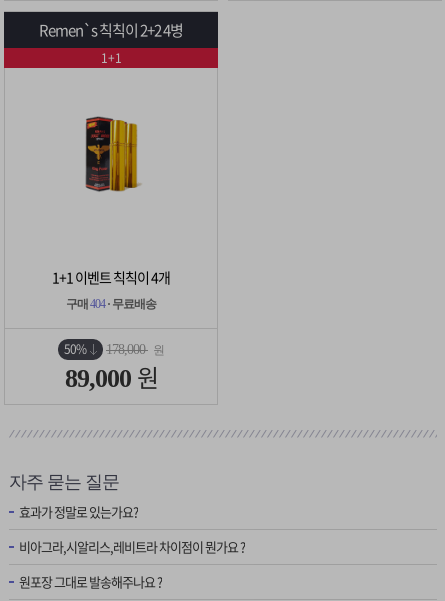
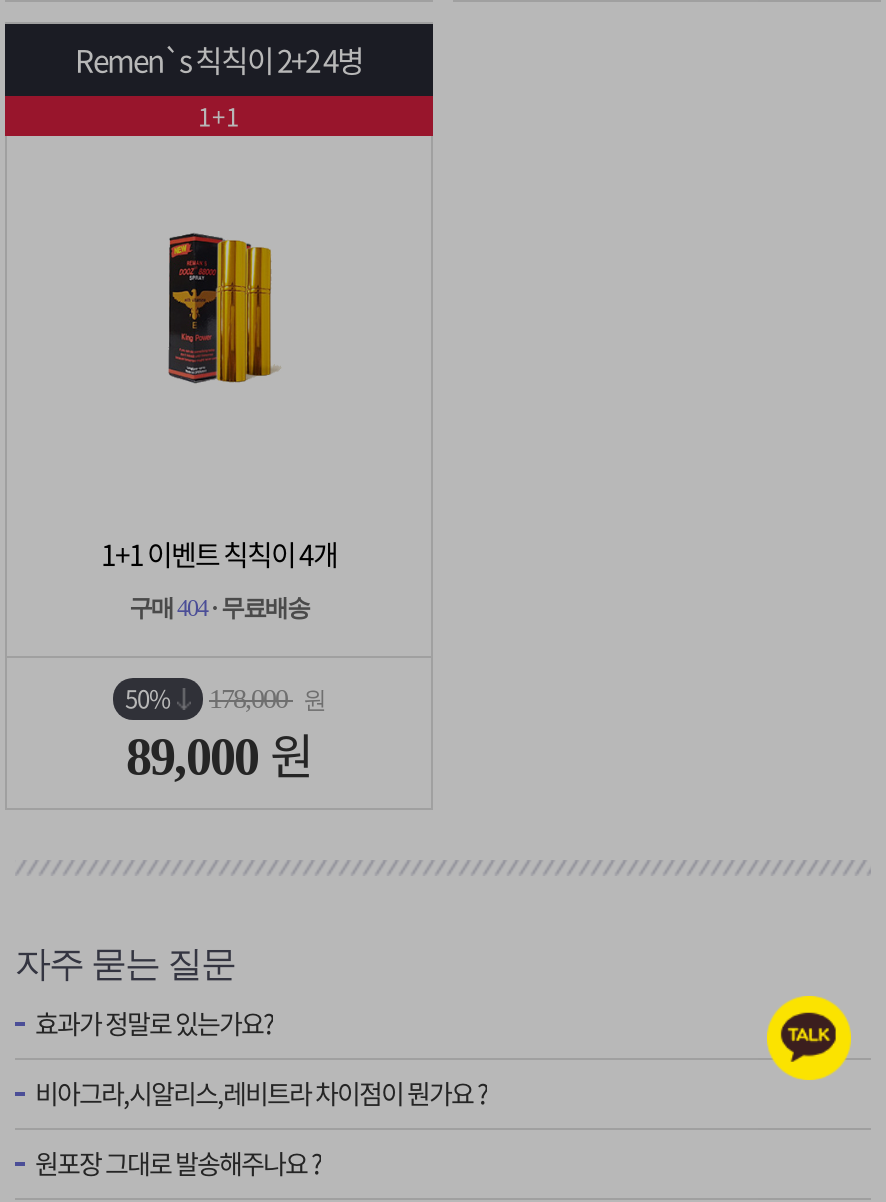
none -> [765,994,853,1082] [image]

